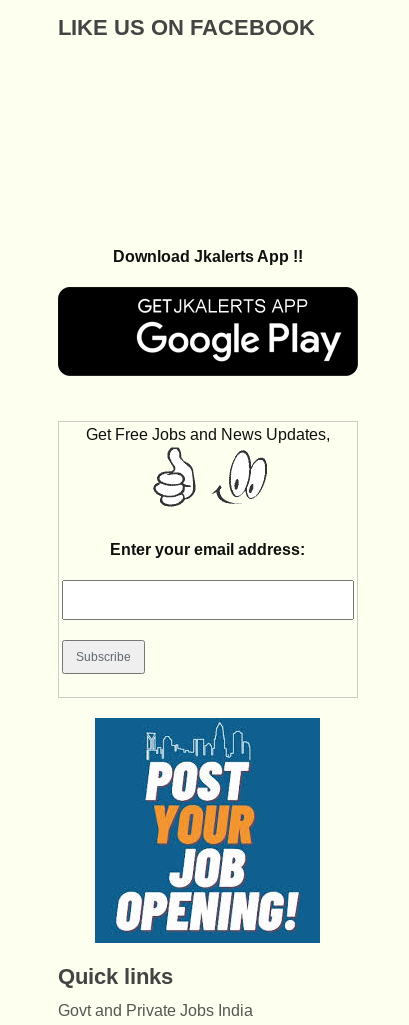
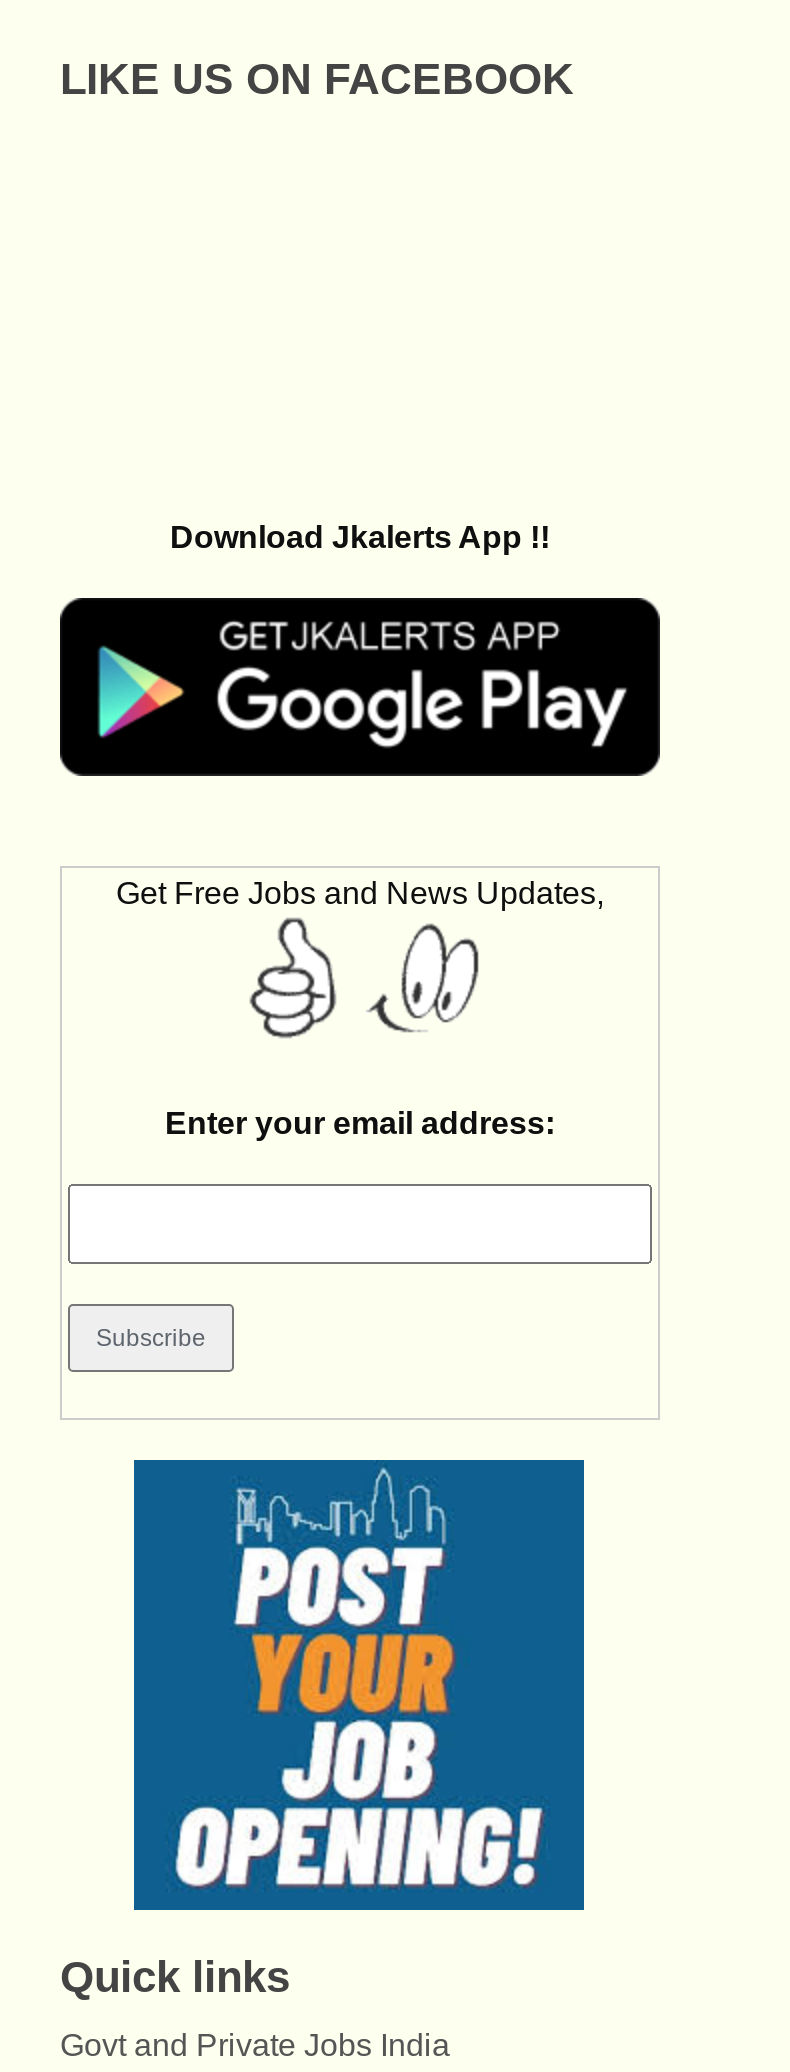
none -> [96,644,186,738] [image]

